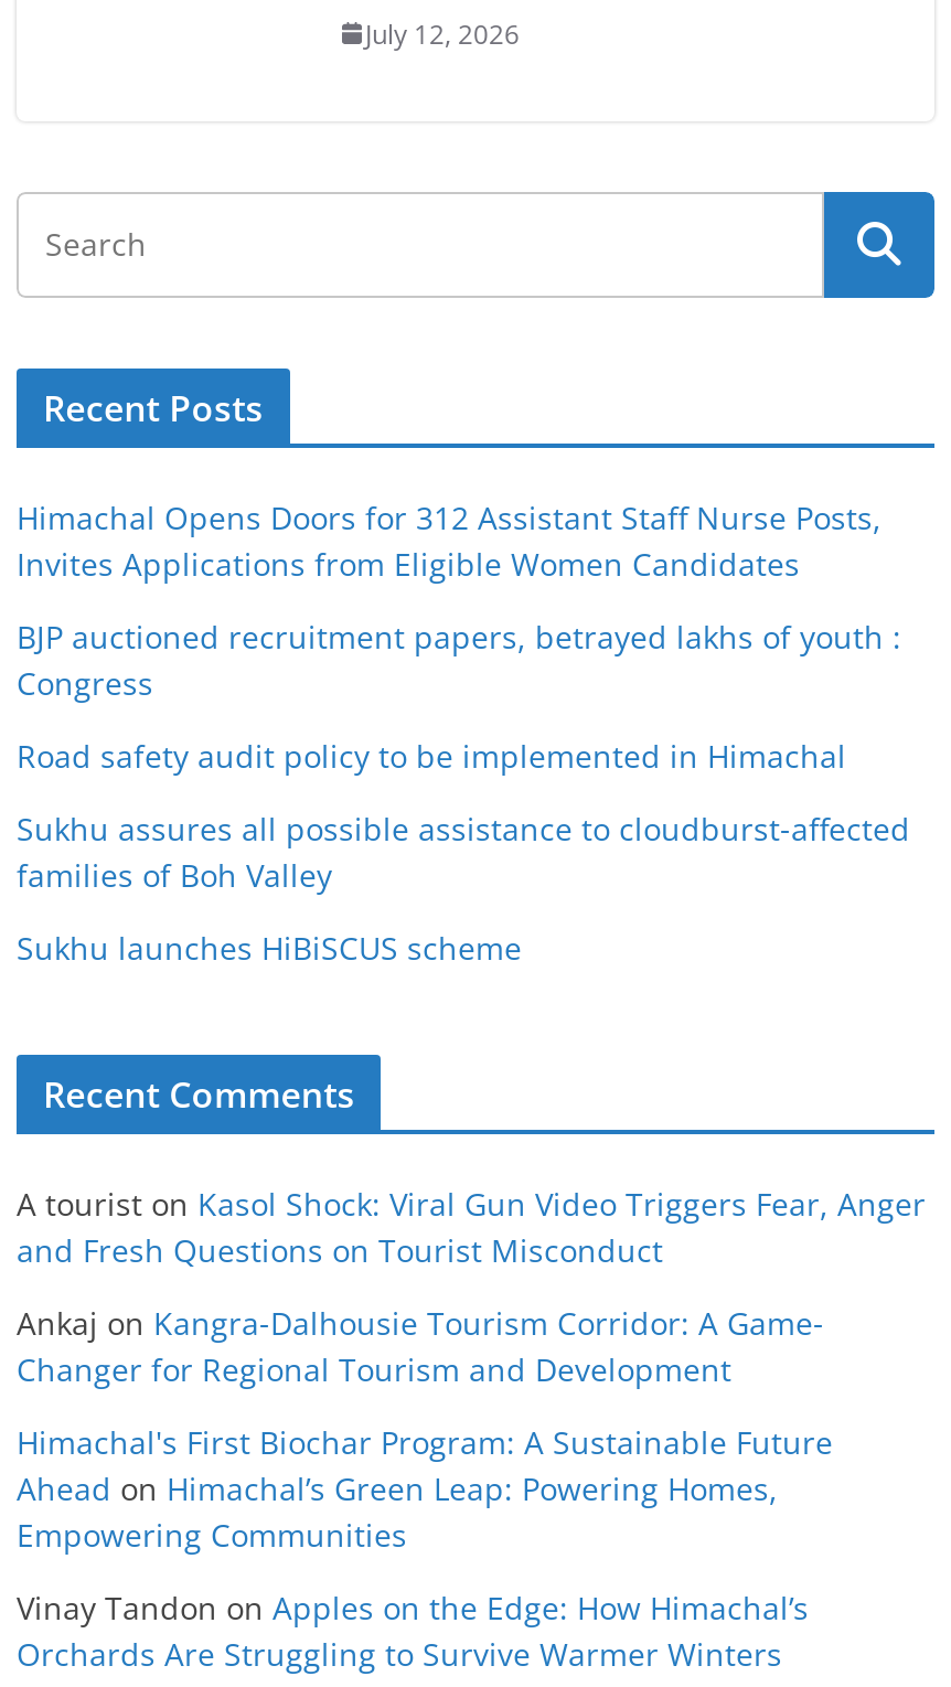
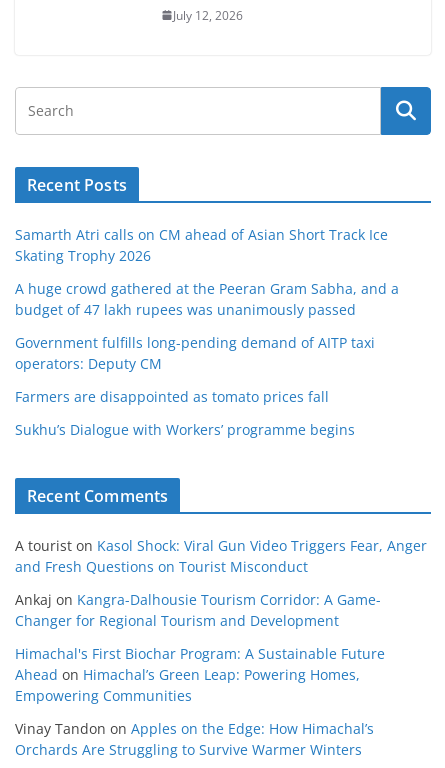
[17,497,881,585] Himachal Opens Doors for 312 Assistant Staff Nurse Posts, | Invites Applications from Eligible Women Candidates -> [15,225,388,265] Samarth Atri calls on CM ahead of Asian Short Track Ice | Skating Trophy 2026
[17,616,901,704] BJP auctioned recruitment papers, betrayed lakhs of youth : | Congress -> [15,279,399,319] A huge crowd gathered at the Peeran Gram Sabha, and a | budget of 47 lakh rupees was unanimously passed
[17,735,846,777] Road safety audit policy to be implemented in Himachal -> [15,333,375,373] Government fulfills long-pending demand of AITP taxi | operators: Deputy CM
[17,808,910,896] Sukhu assures all possible assistance to cloudburst-affected | families of Boh Valley -> [15,387,329,406] Farmers are disappointed as tomato prices fall
[17,927,522,969] Sukhu launches HiBiSCUS scheme -> [15,420,355,439] Sukhu’s Dialogue with Workers’ programme begins

